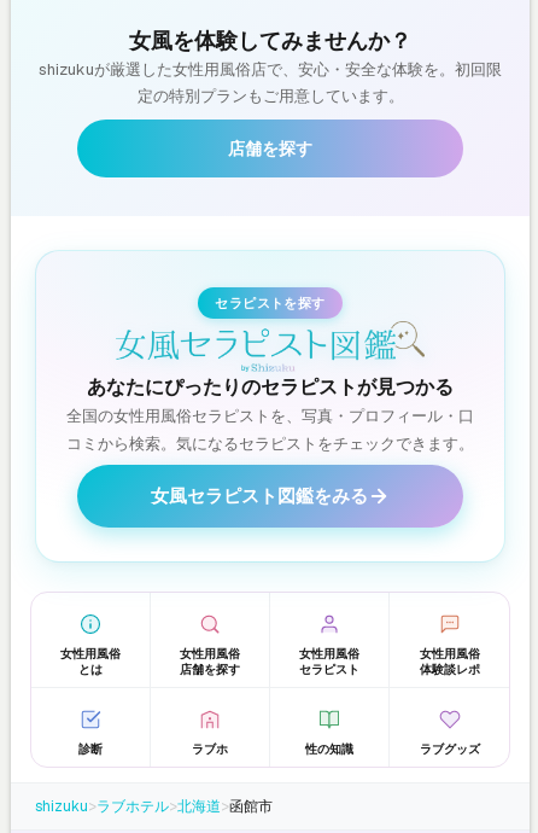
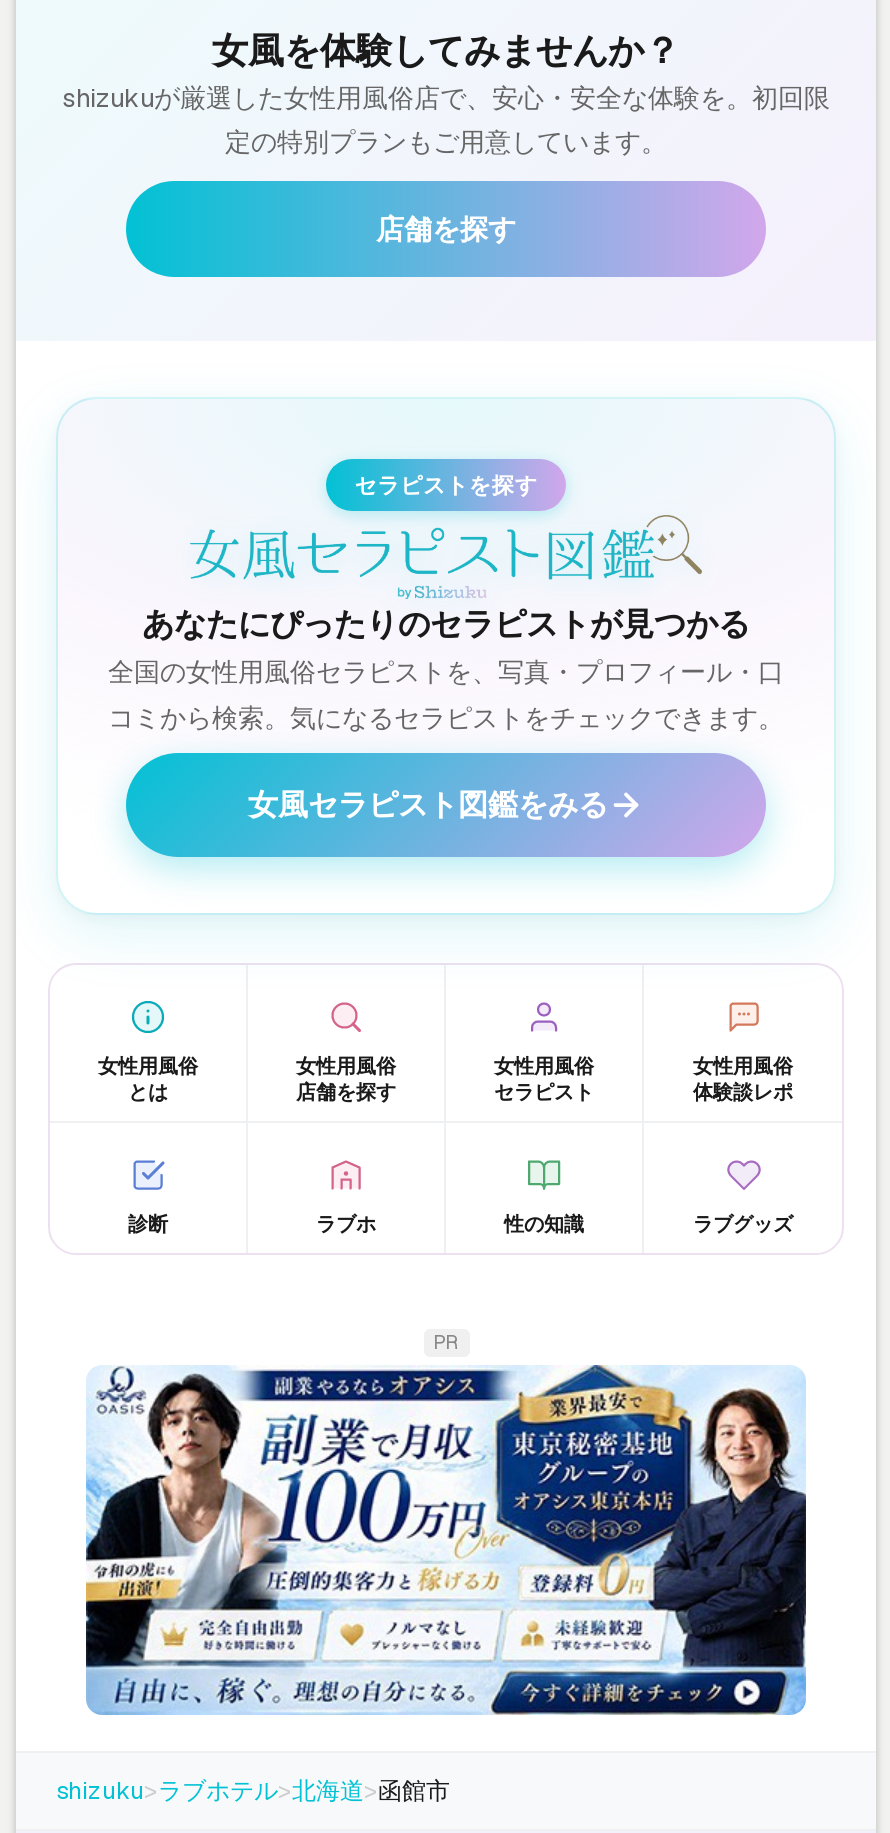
none -> [84,1363,808,1715] [image]
none -> [433,1329,459,1355] PR

